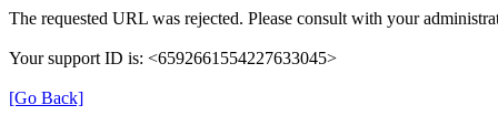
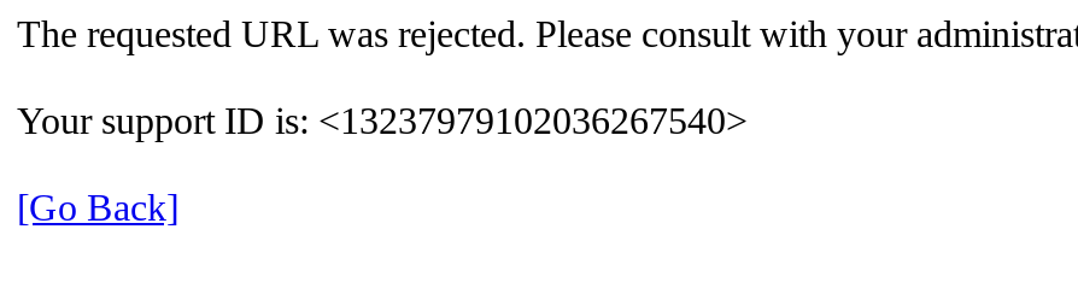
[9,49,337,67] Your support ID is: <6592661554227633045> -> [17,100,748,141] Your support ID is: <13237979102036267540>

